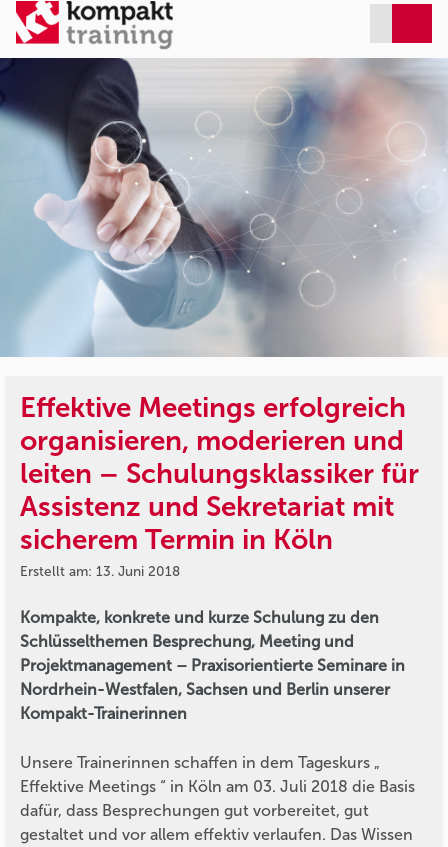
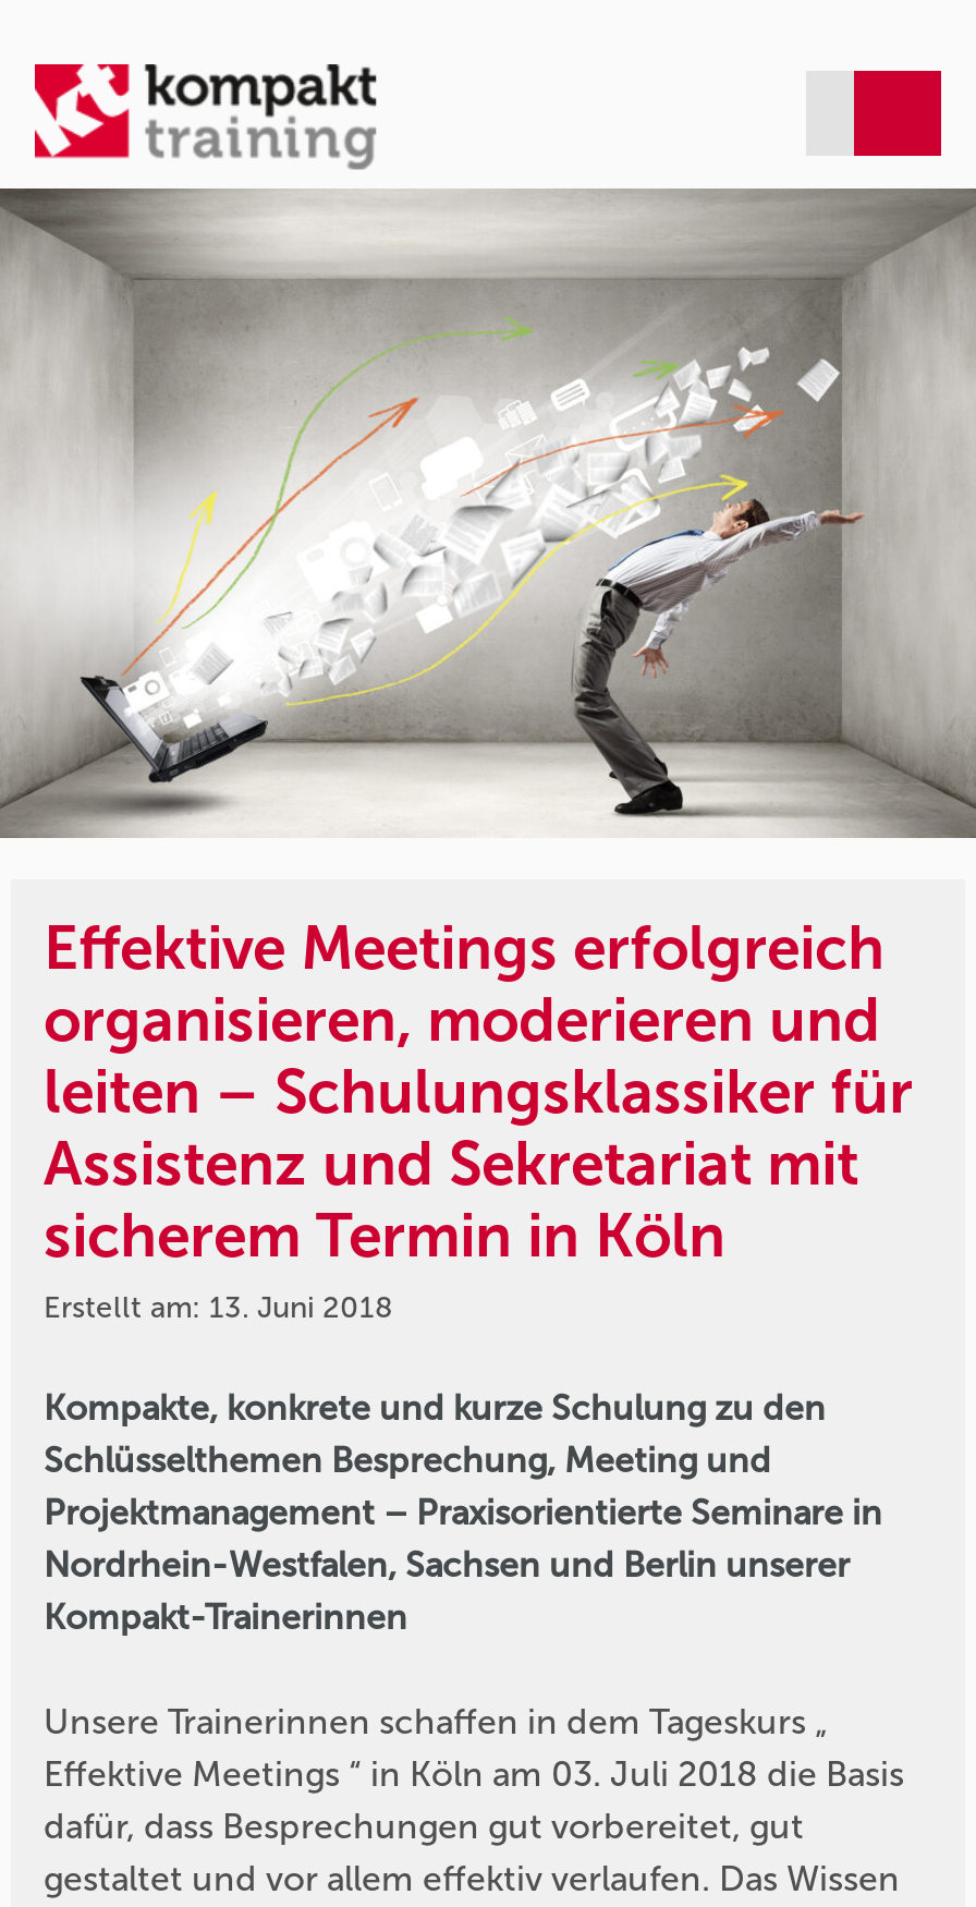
[3,57,445,358] [image] -> [7,186,969,840] [image]

